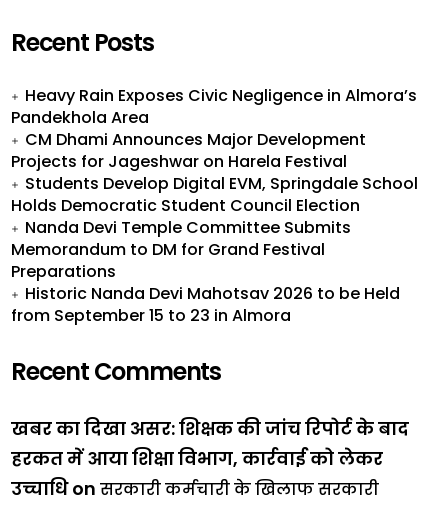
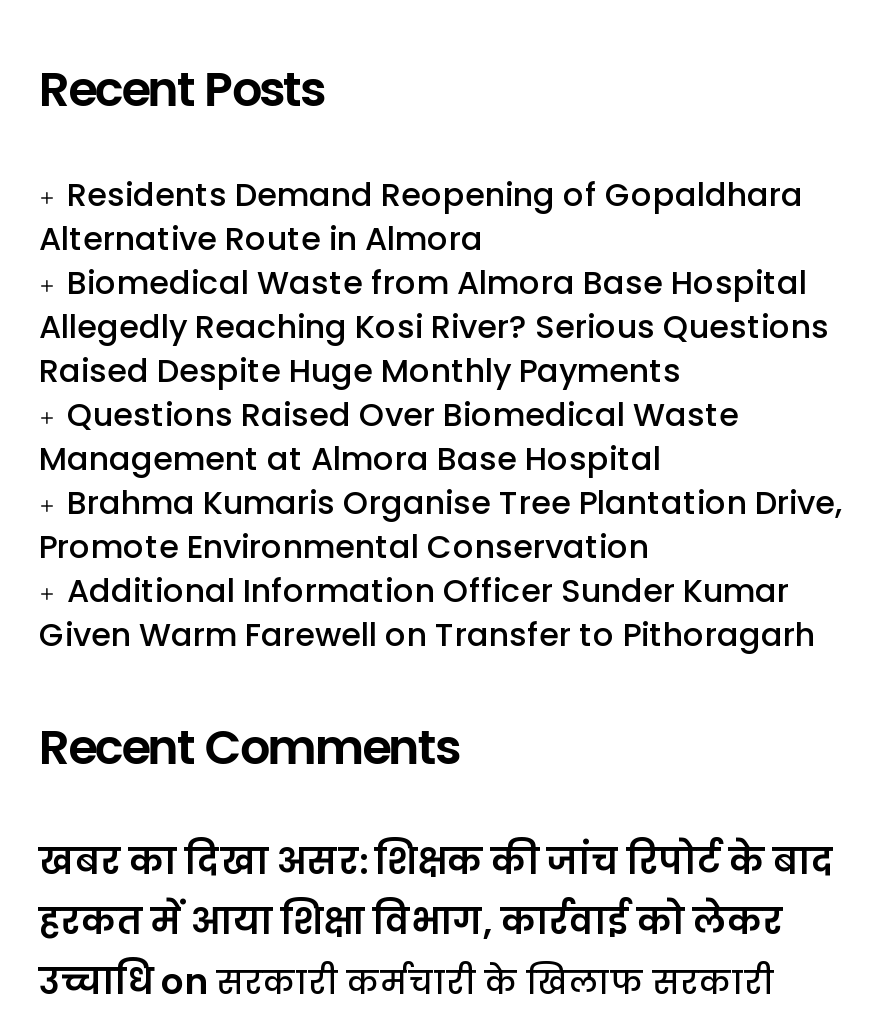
[11,84,418,327] Heavy Rain Exposes Civic Negligence in Almora’s | Pandekhola Area | CM Dhami Announces Major Development | Projects for Jageshwar on Harela Festival | Students Develop Digital EVM, Springdale School | Holds Democratic Student Council Election | Nanda Devi Temple Committee Submits | Memorandum to DM for Grand Festival | Preparations | Historic Nanda Devi Mahotsav 2026 to be Held | from September 15 to 23 in Almora -> [39,173,843,659] Residents Demand Reopening of Gopaldhara | Alternative Route in Almora | Biomedical Waste from Almora Base Hospital | Allegedly Reaching Kosi River? Serious Questions | Raised Despite Huge Monthly Payments | Questions Raised Over Biomedical Waste | Management at Almora Base Hospital | Brahma Kumaris Organise Tree Plantation Drive, | Promote Environmental Conservation | Additional Information Officer Sunder Kumar | Given Warm Farewell on Transfer to Pithoragarh

